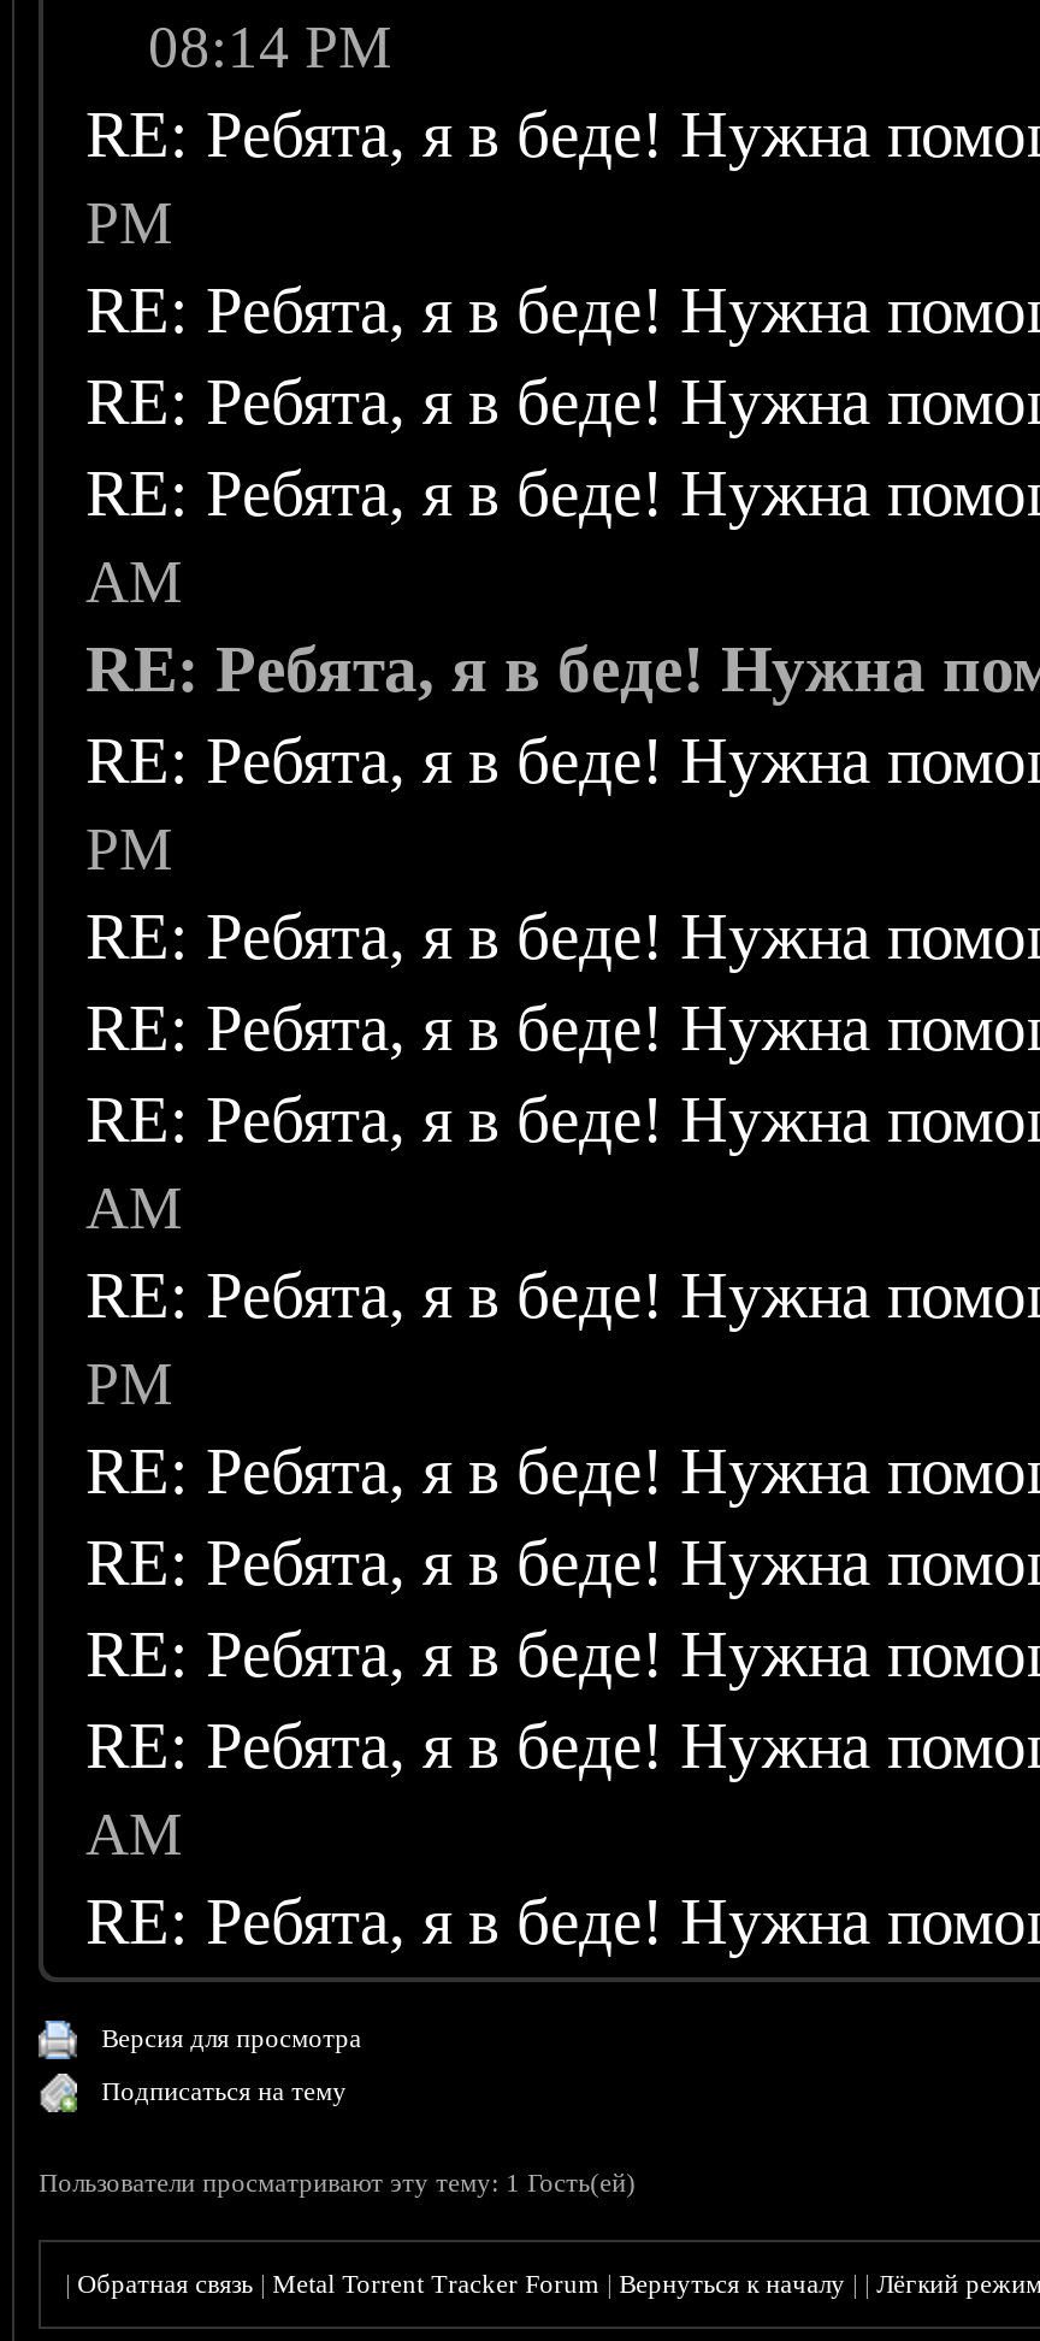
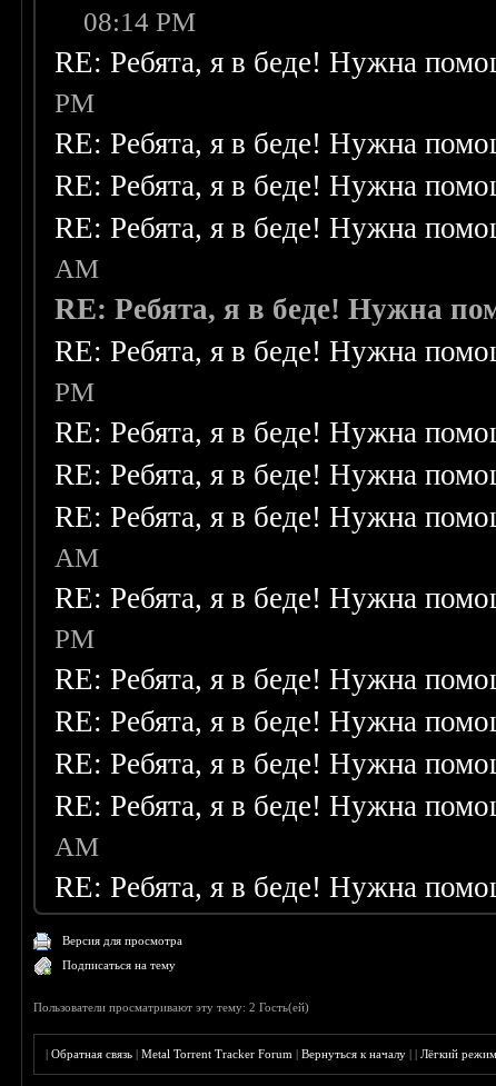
[39,2168,636,2196] Пользователи просматривают эту тему: 1 Гость(ей) -> [33,1000,309,1014] Пользователи просматривают эту тему: 2 Гость(ей)

